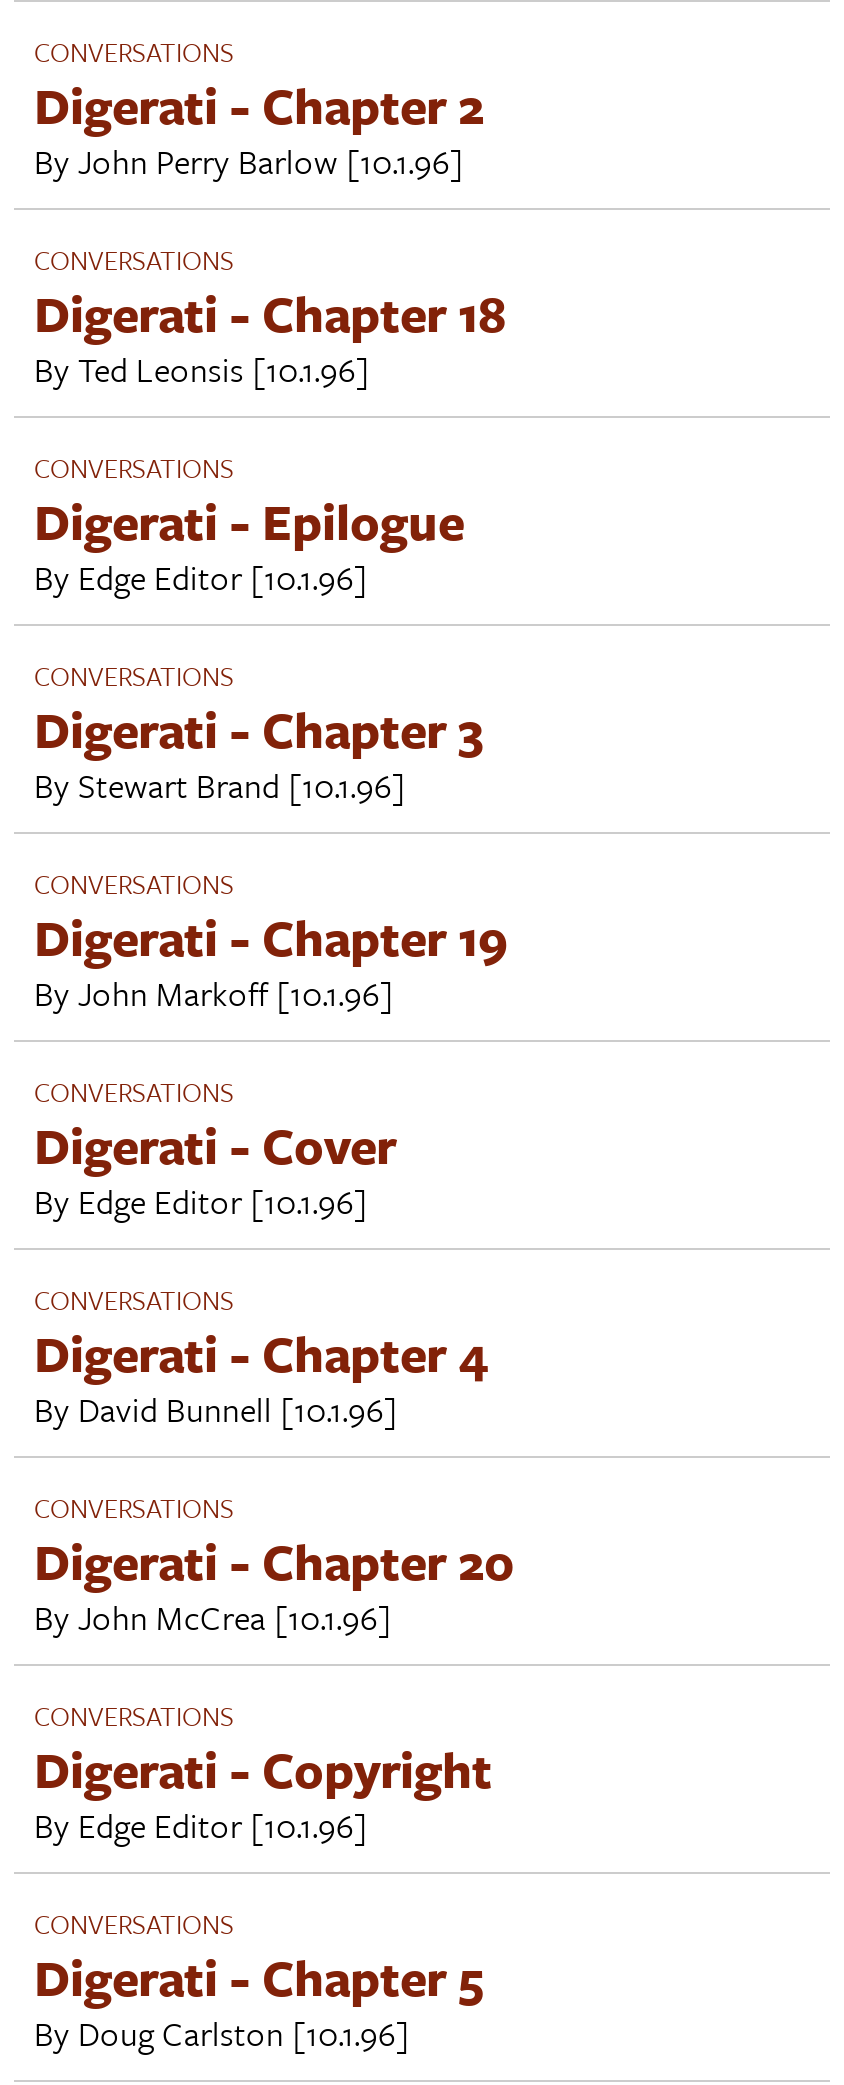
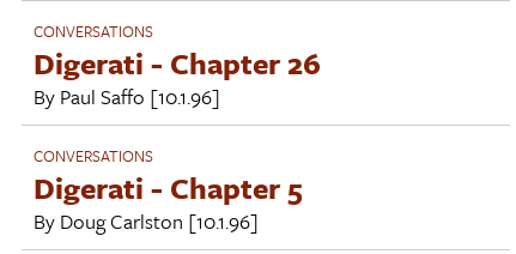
[34,69,514,1849] Digerati - Chapter 2 | By John Perry Barlow [10.1.96] | CONVERSATIONS | Digerati - Chapter 18 | By Ted Leonsis [10.1.96] | CONVERSATIONS | Digerati - Epilogue | By Edge Editor [10.1.96] | CONVERSATIONS | Digerati - Chapter 3 | By Stewart Brand [10.1.96] | CONVERSATIONS | Digerati - Chapter 19 | By John Markoff [10.1.96] | CONVERSATIONS | Digerati - Cover | By Edge Editor [10.1.96] | CONVERSATIONS | Digerati - Chapter 4 | By David Bunnell [10.1.96] | CONVERSATIONS | Digerati - Chapter 20 | By John McCrea [10.1.96] | CONVERSATIONS | Digerati - Copyright | By Edge Editor [10.1.96] -> [34,42,321,111] Digerati - Chapter 26 | By Paul Saffo [10.1.96]

